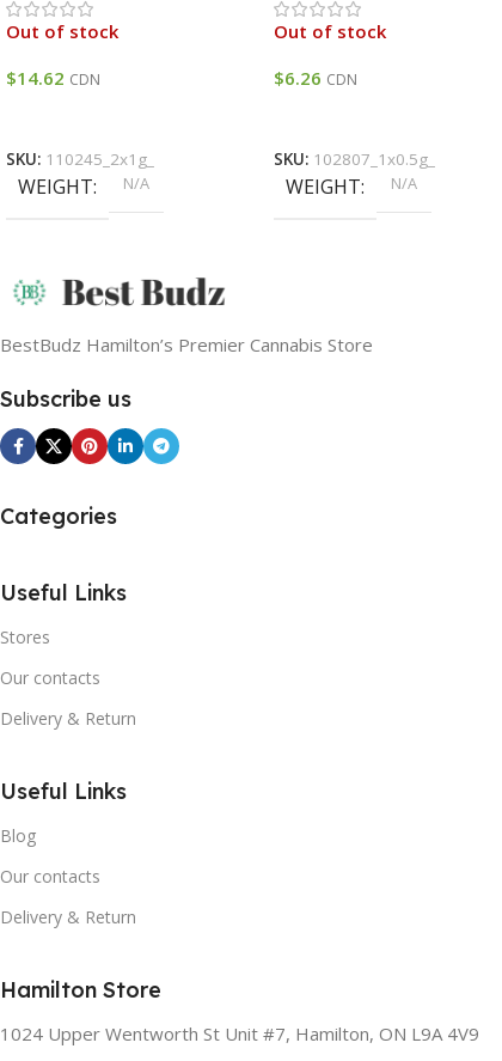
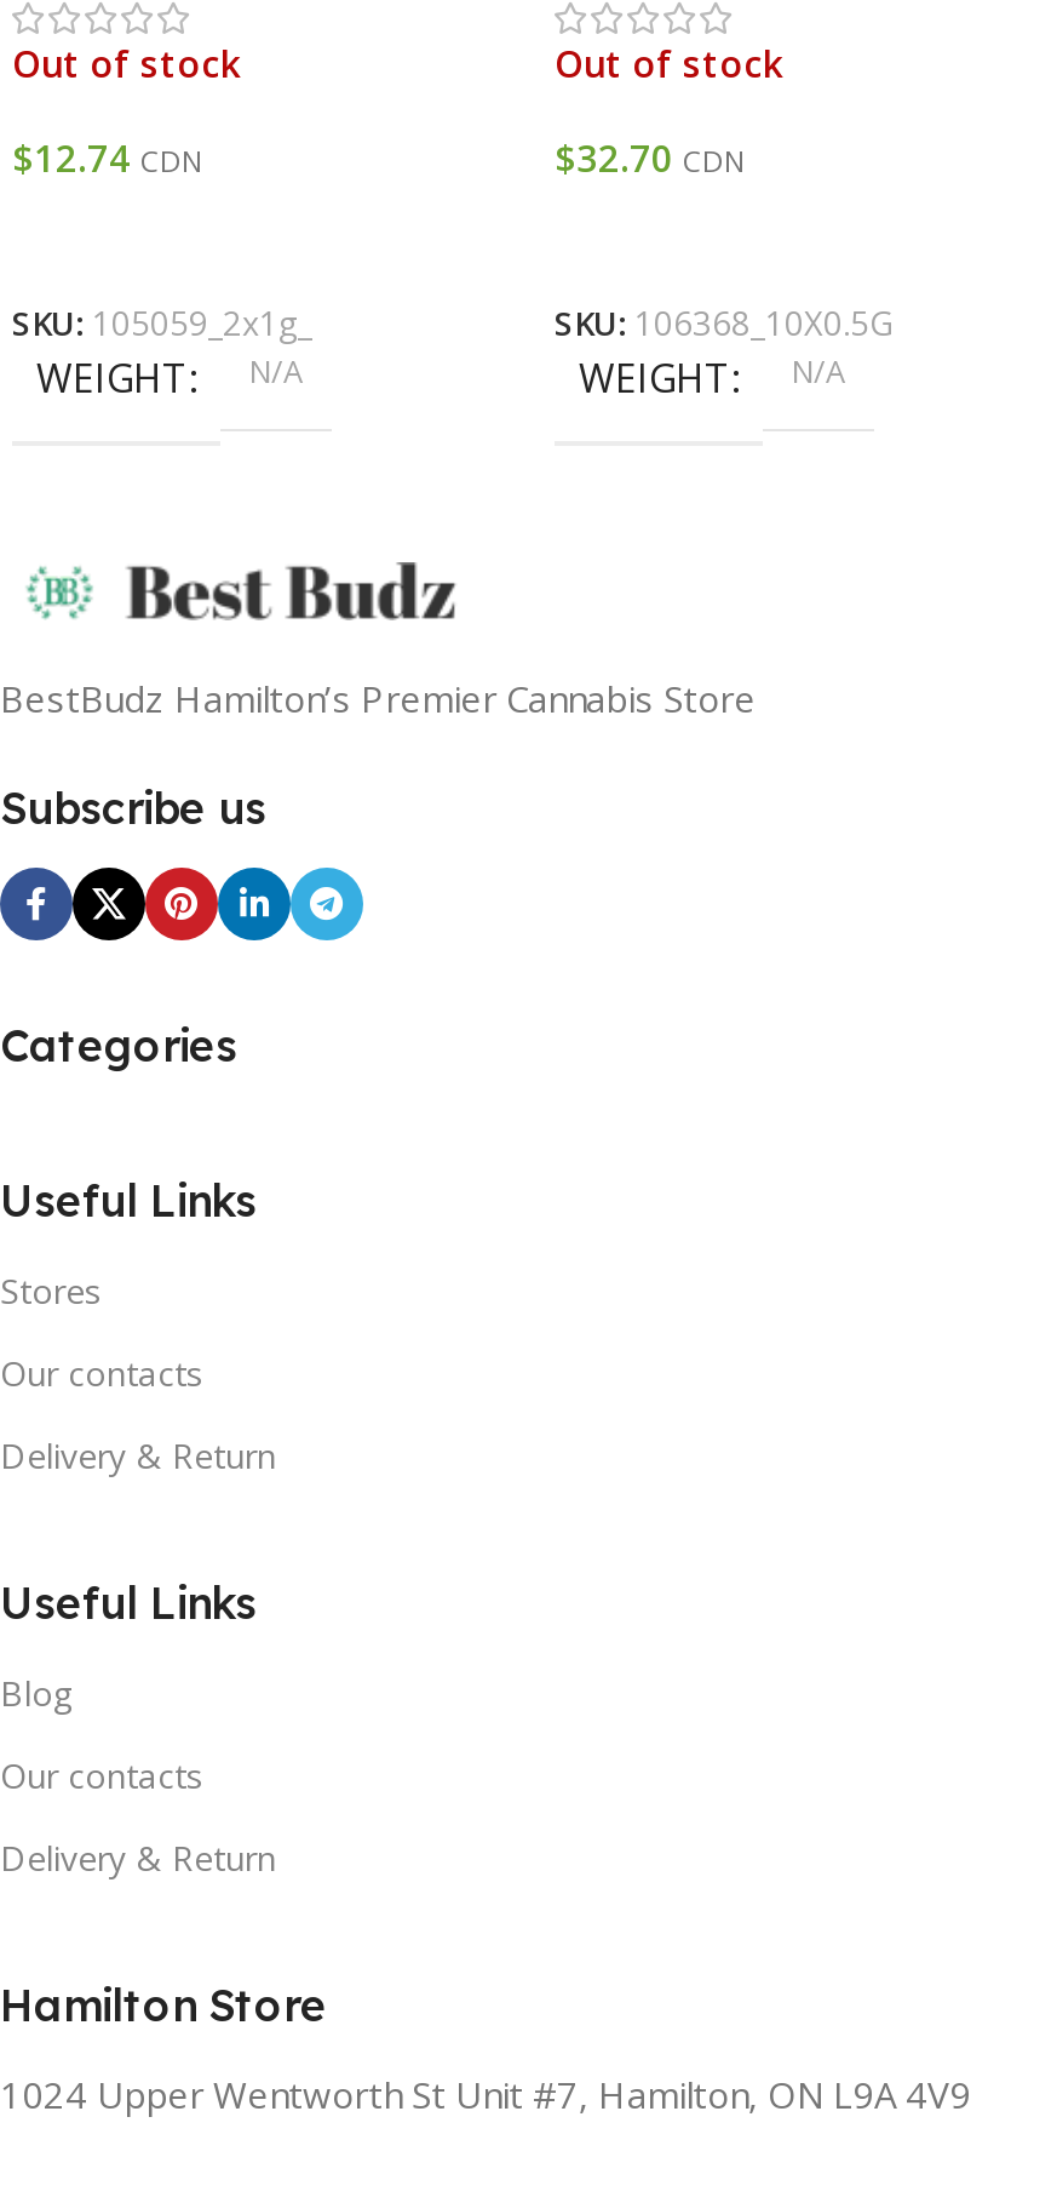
[6,66,100,90] $14.62 CDN -> [12,133,203,182] $12.74 CDN
[274,66,357,90] $6.26 CDN -> [555,133,746,182] $32.70 CDN
[6,149,154,170] SKU: 110245_2x1g_ -> [12,301,312,345] SKU: 105059_2x1g_
[274,149,435,170] SKU: 102807_1x0.5g_ -> [555,301,894,345] SKU: 106368_10X0.5G

